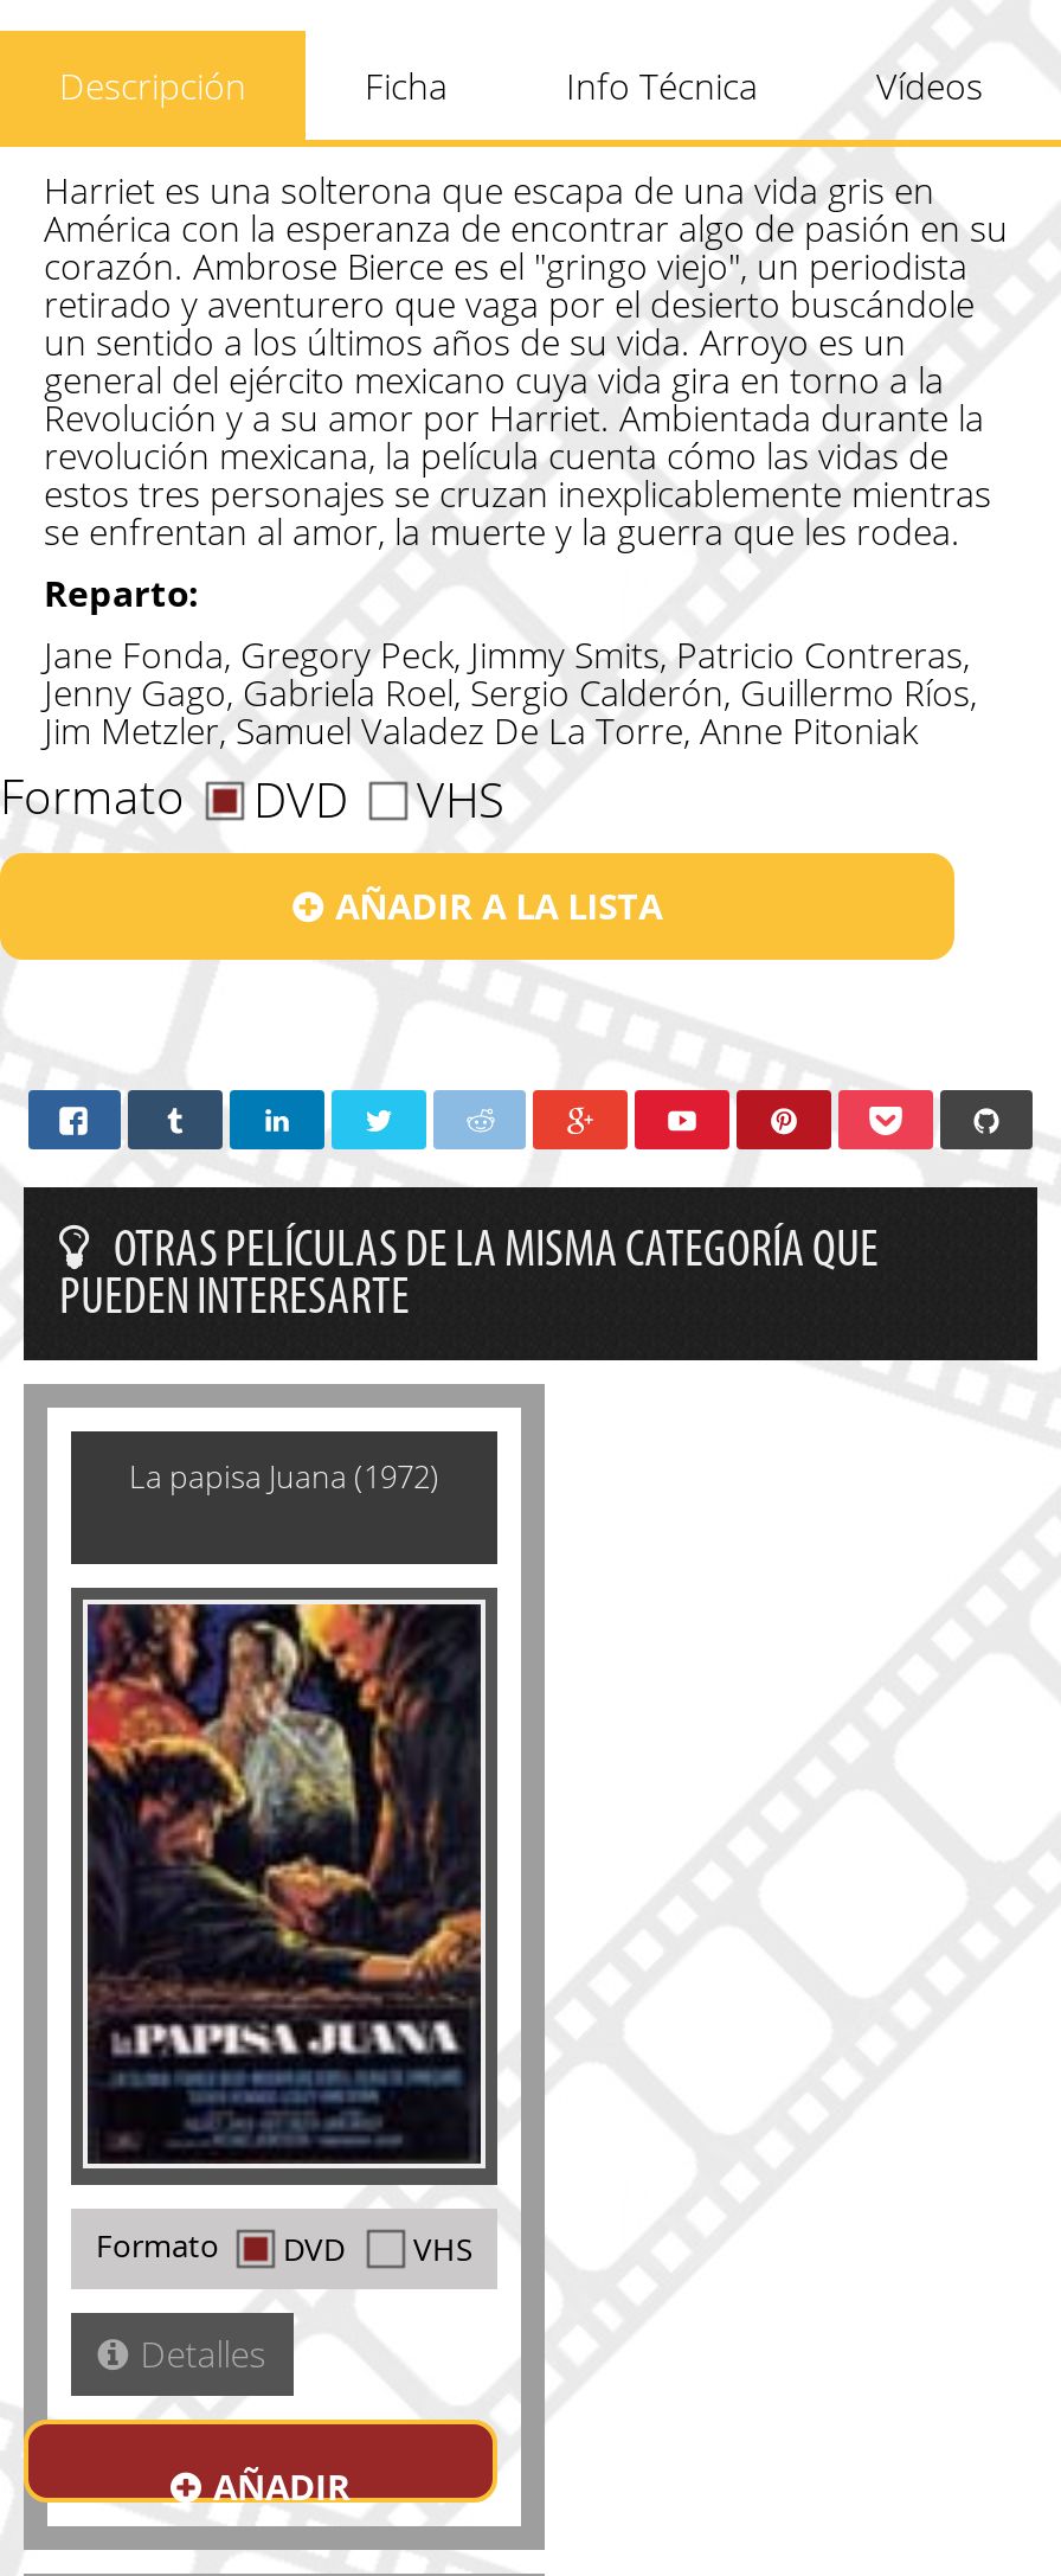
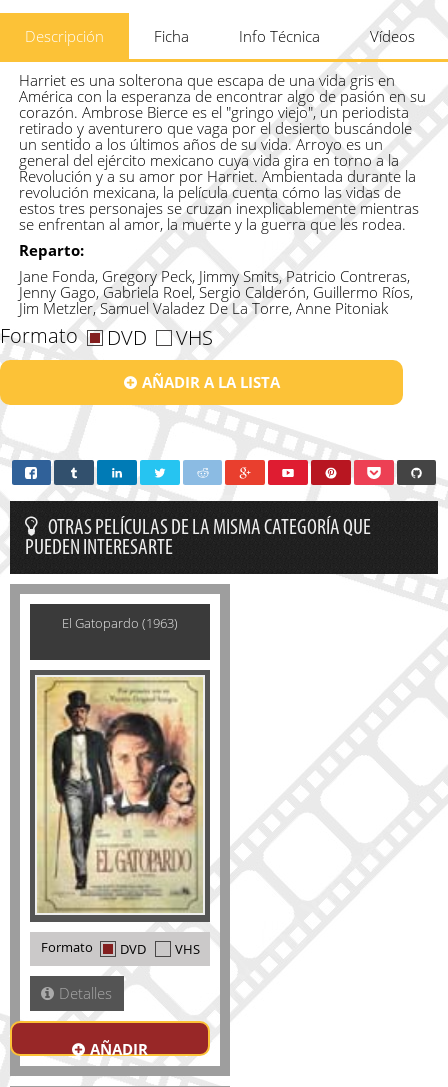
[129,1455,439,1498] La papisa Juana (1972) -> [62,614,178,632] El Gatopardo (1963)
[85,1604,481,2164] [image] -> [36,676,204,914] [image]

